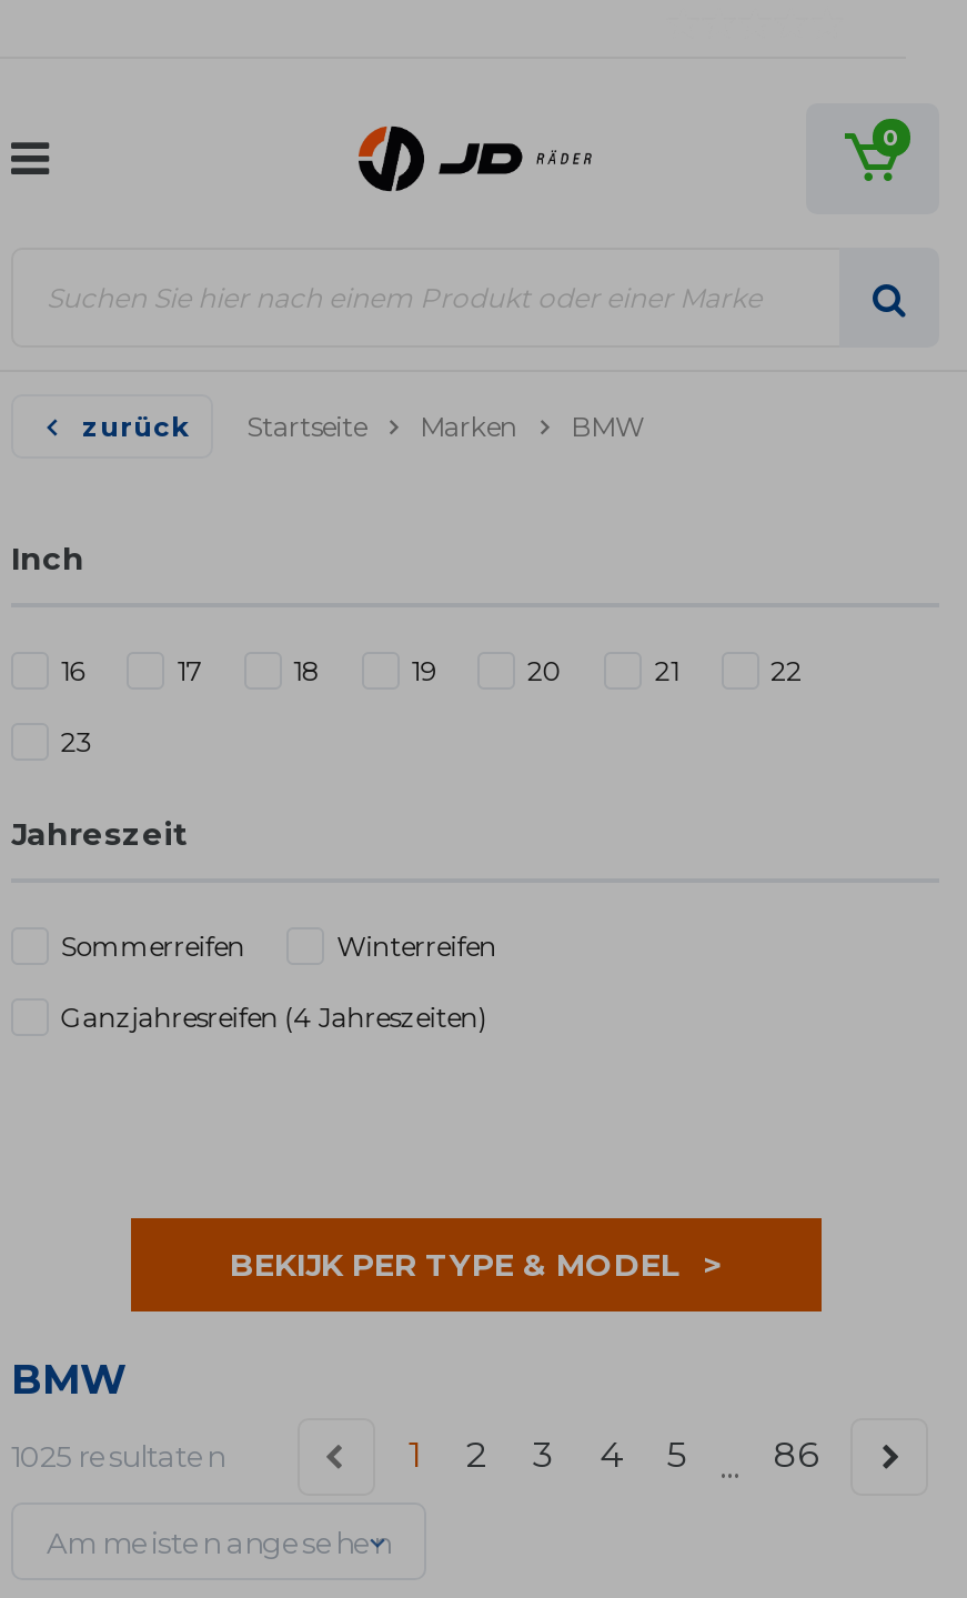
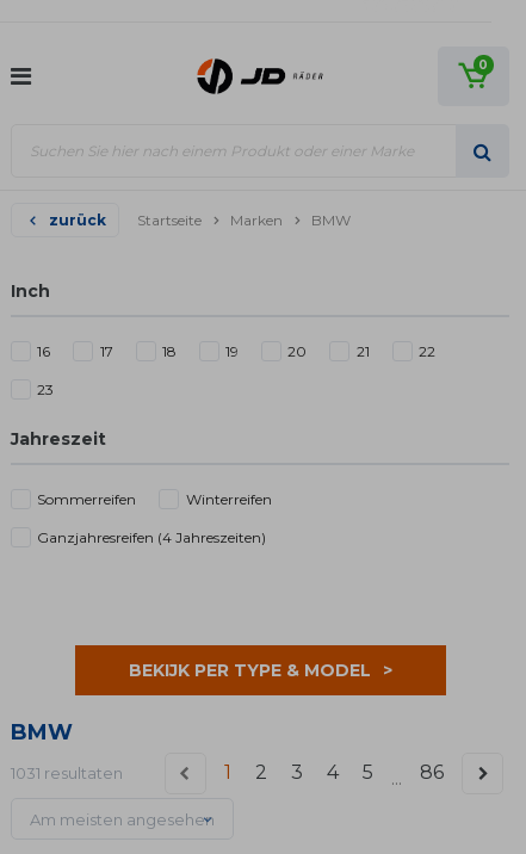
[11,1439,224,1474] 1025 resultaten -> [11,764,123,783] 1031 resultaten

